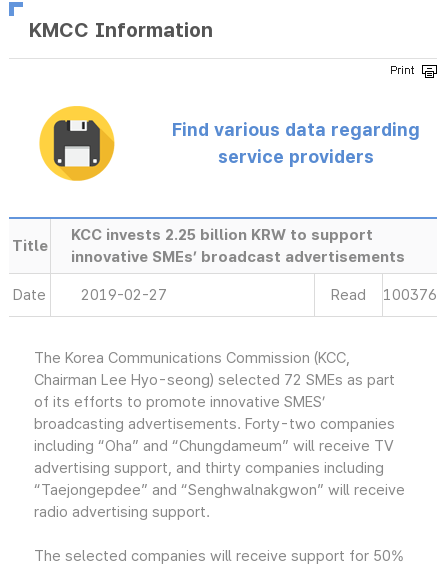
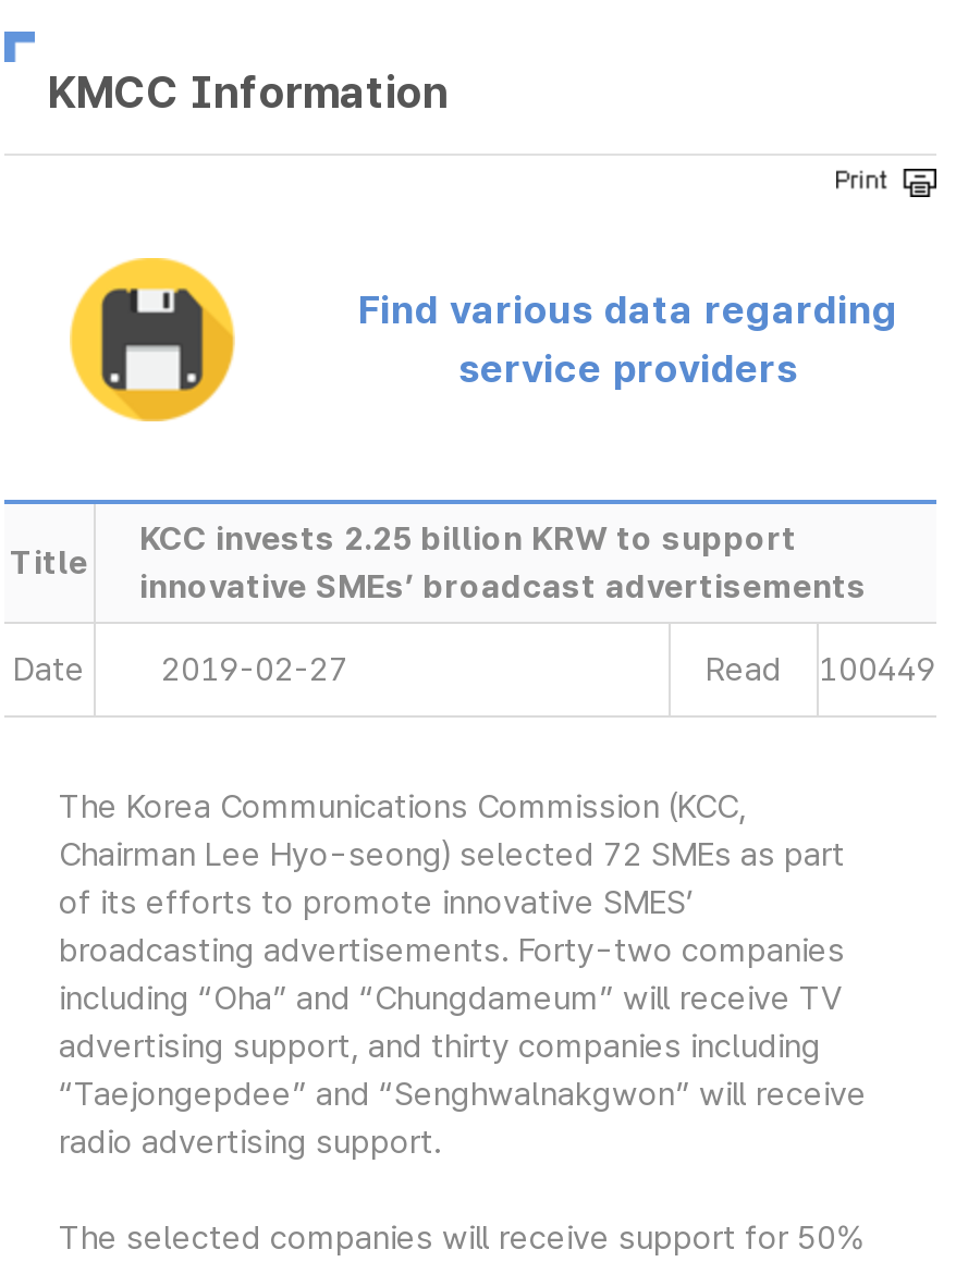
[331,286,437,304] Read 100376 -> [706,650,936,689] Read 100449

